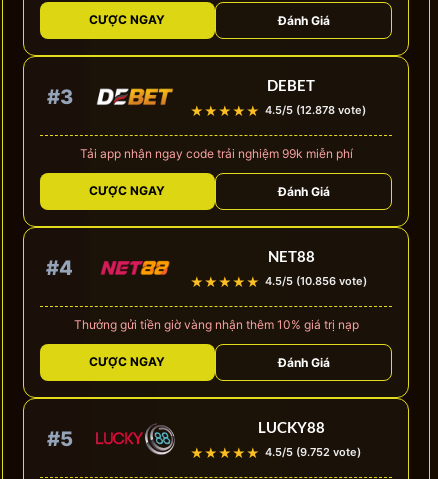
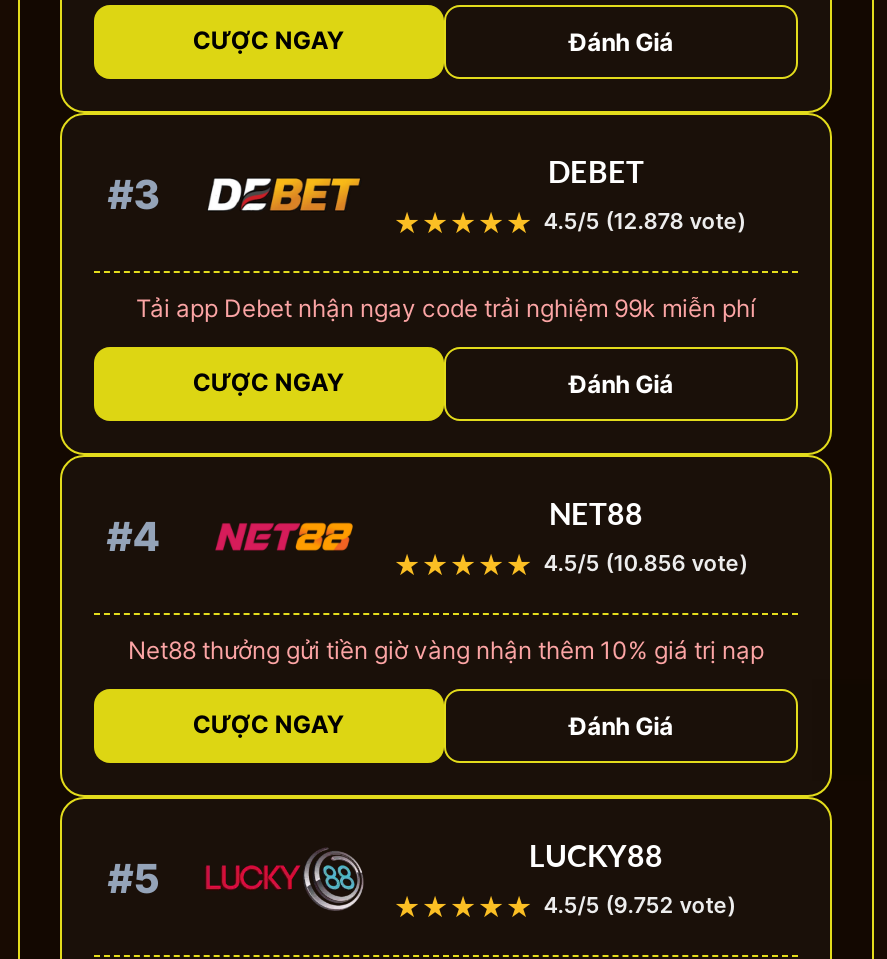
[79,146,352,161] Tải app nhận ngay code trải nghiệm 99k miễn phí -> [136,293,756,323] Tải app Debet nhận ngay code trải nghiệm 99k miễn phí
[73,317,358,332] Thưởng gửi tiền giờ vàng nhận thêm 10% giá trị nạp -> [128,635,764,665] Net88 thưởng gửi tiền giờ vàng nhận thêm 10% giá trị nạp

